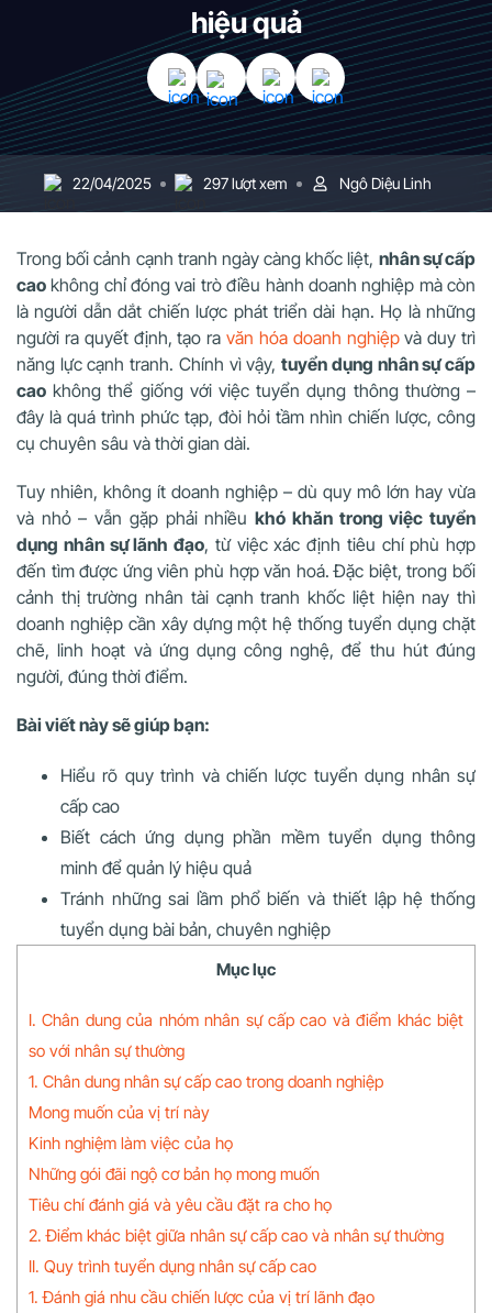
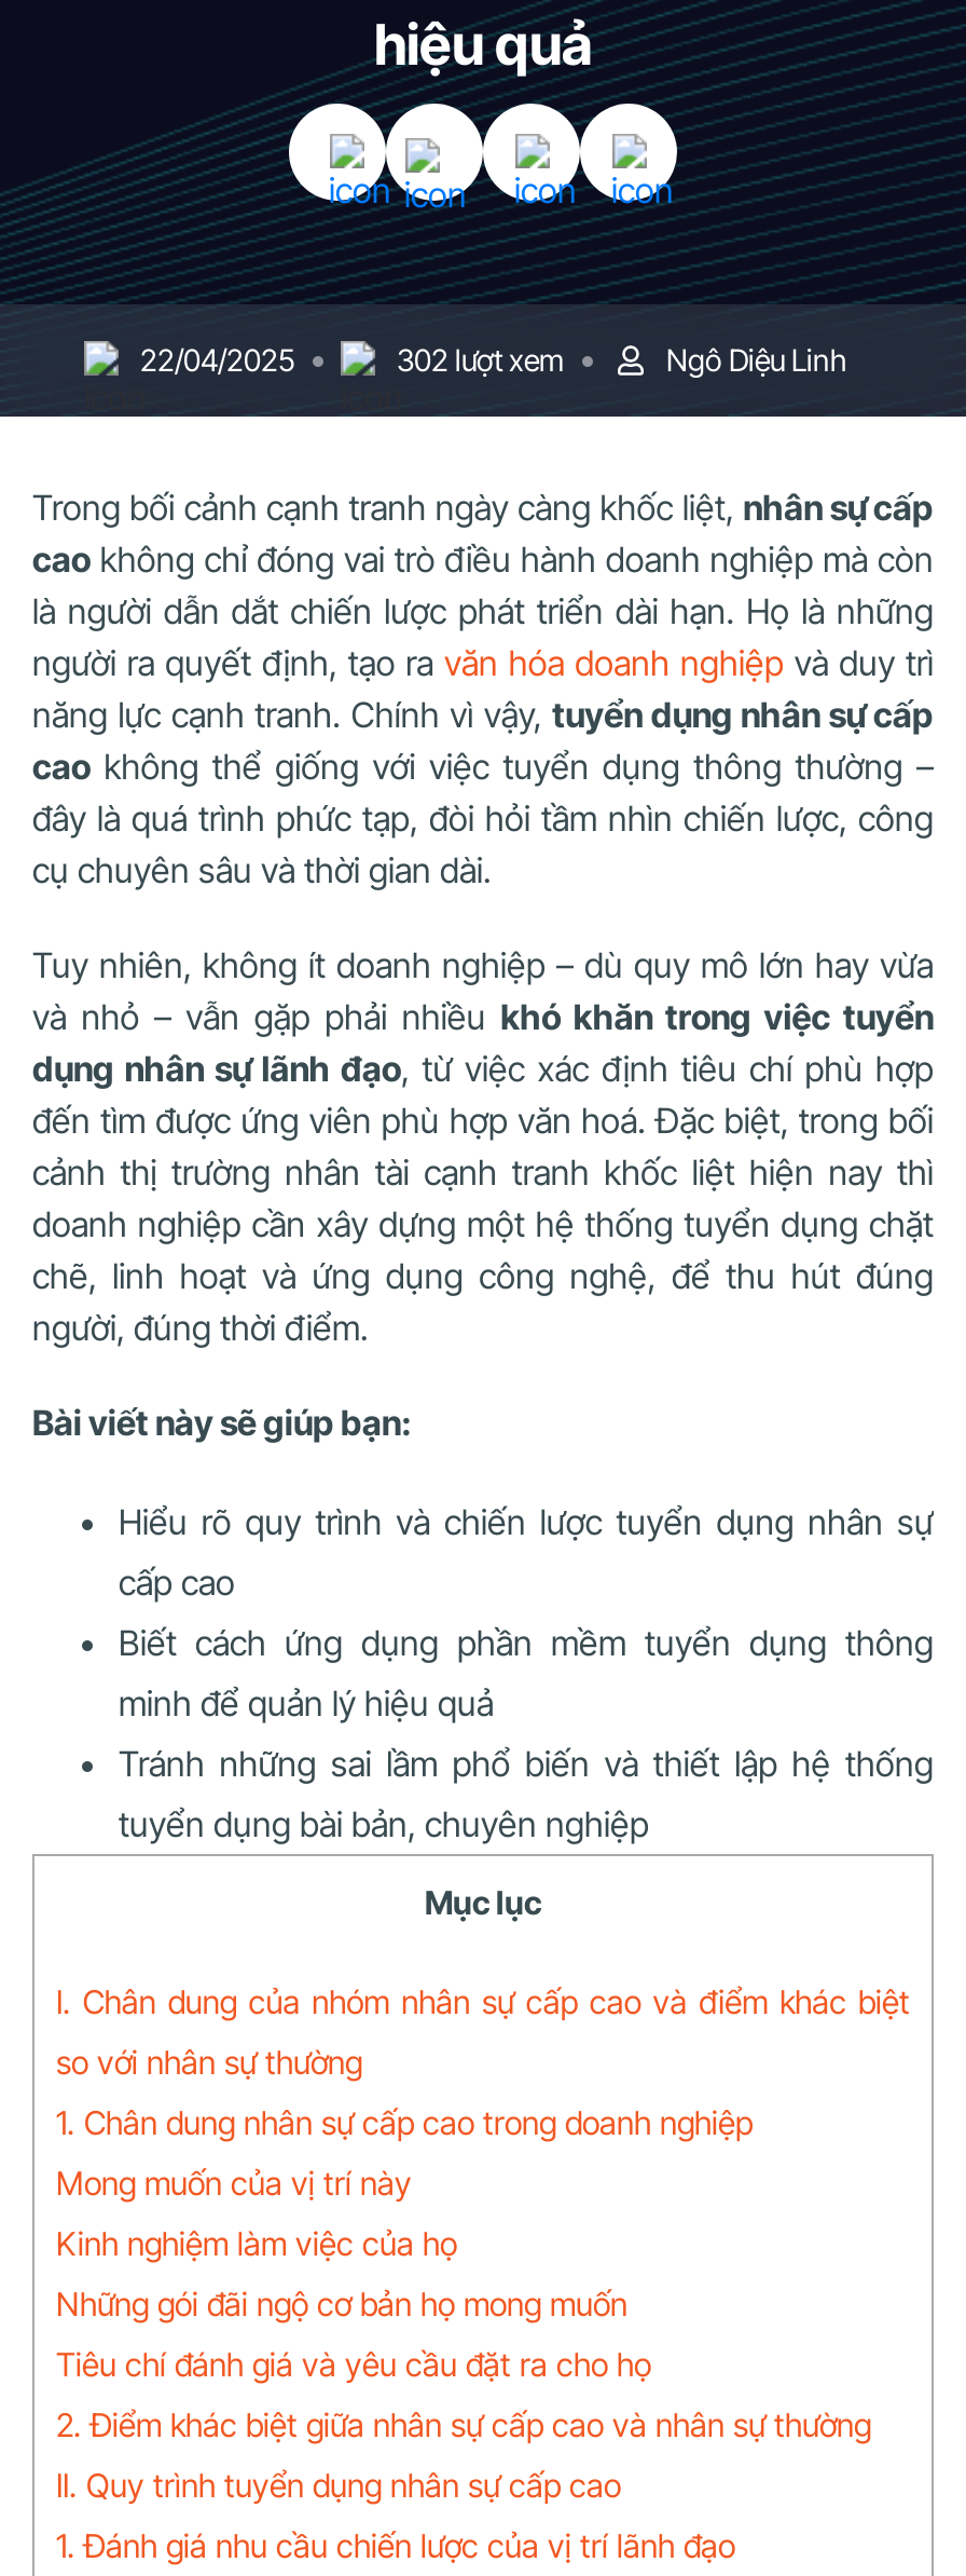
[203,174,287,192] 297 lượt xem -> [397,341,565,378] 302 lượt xem

